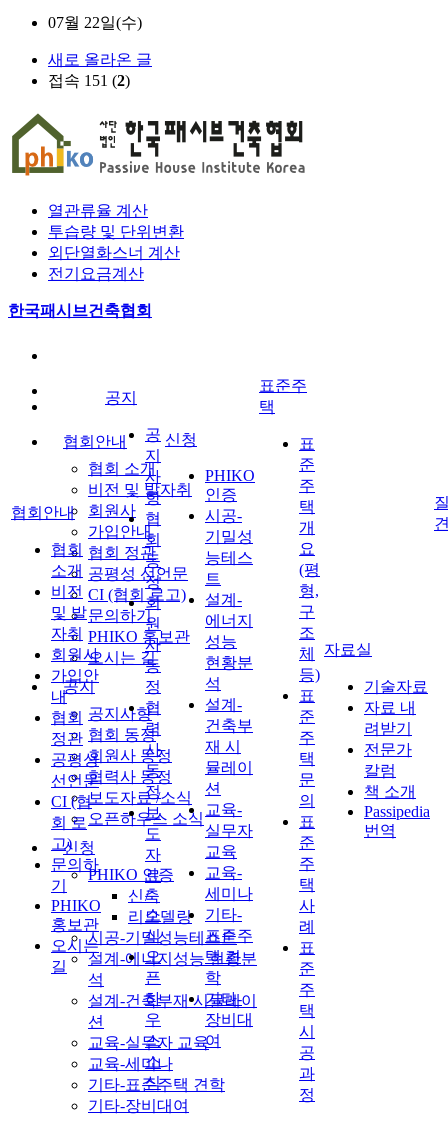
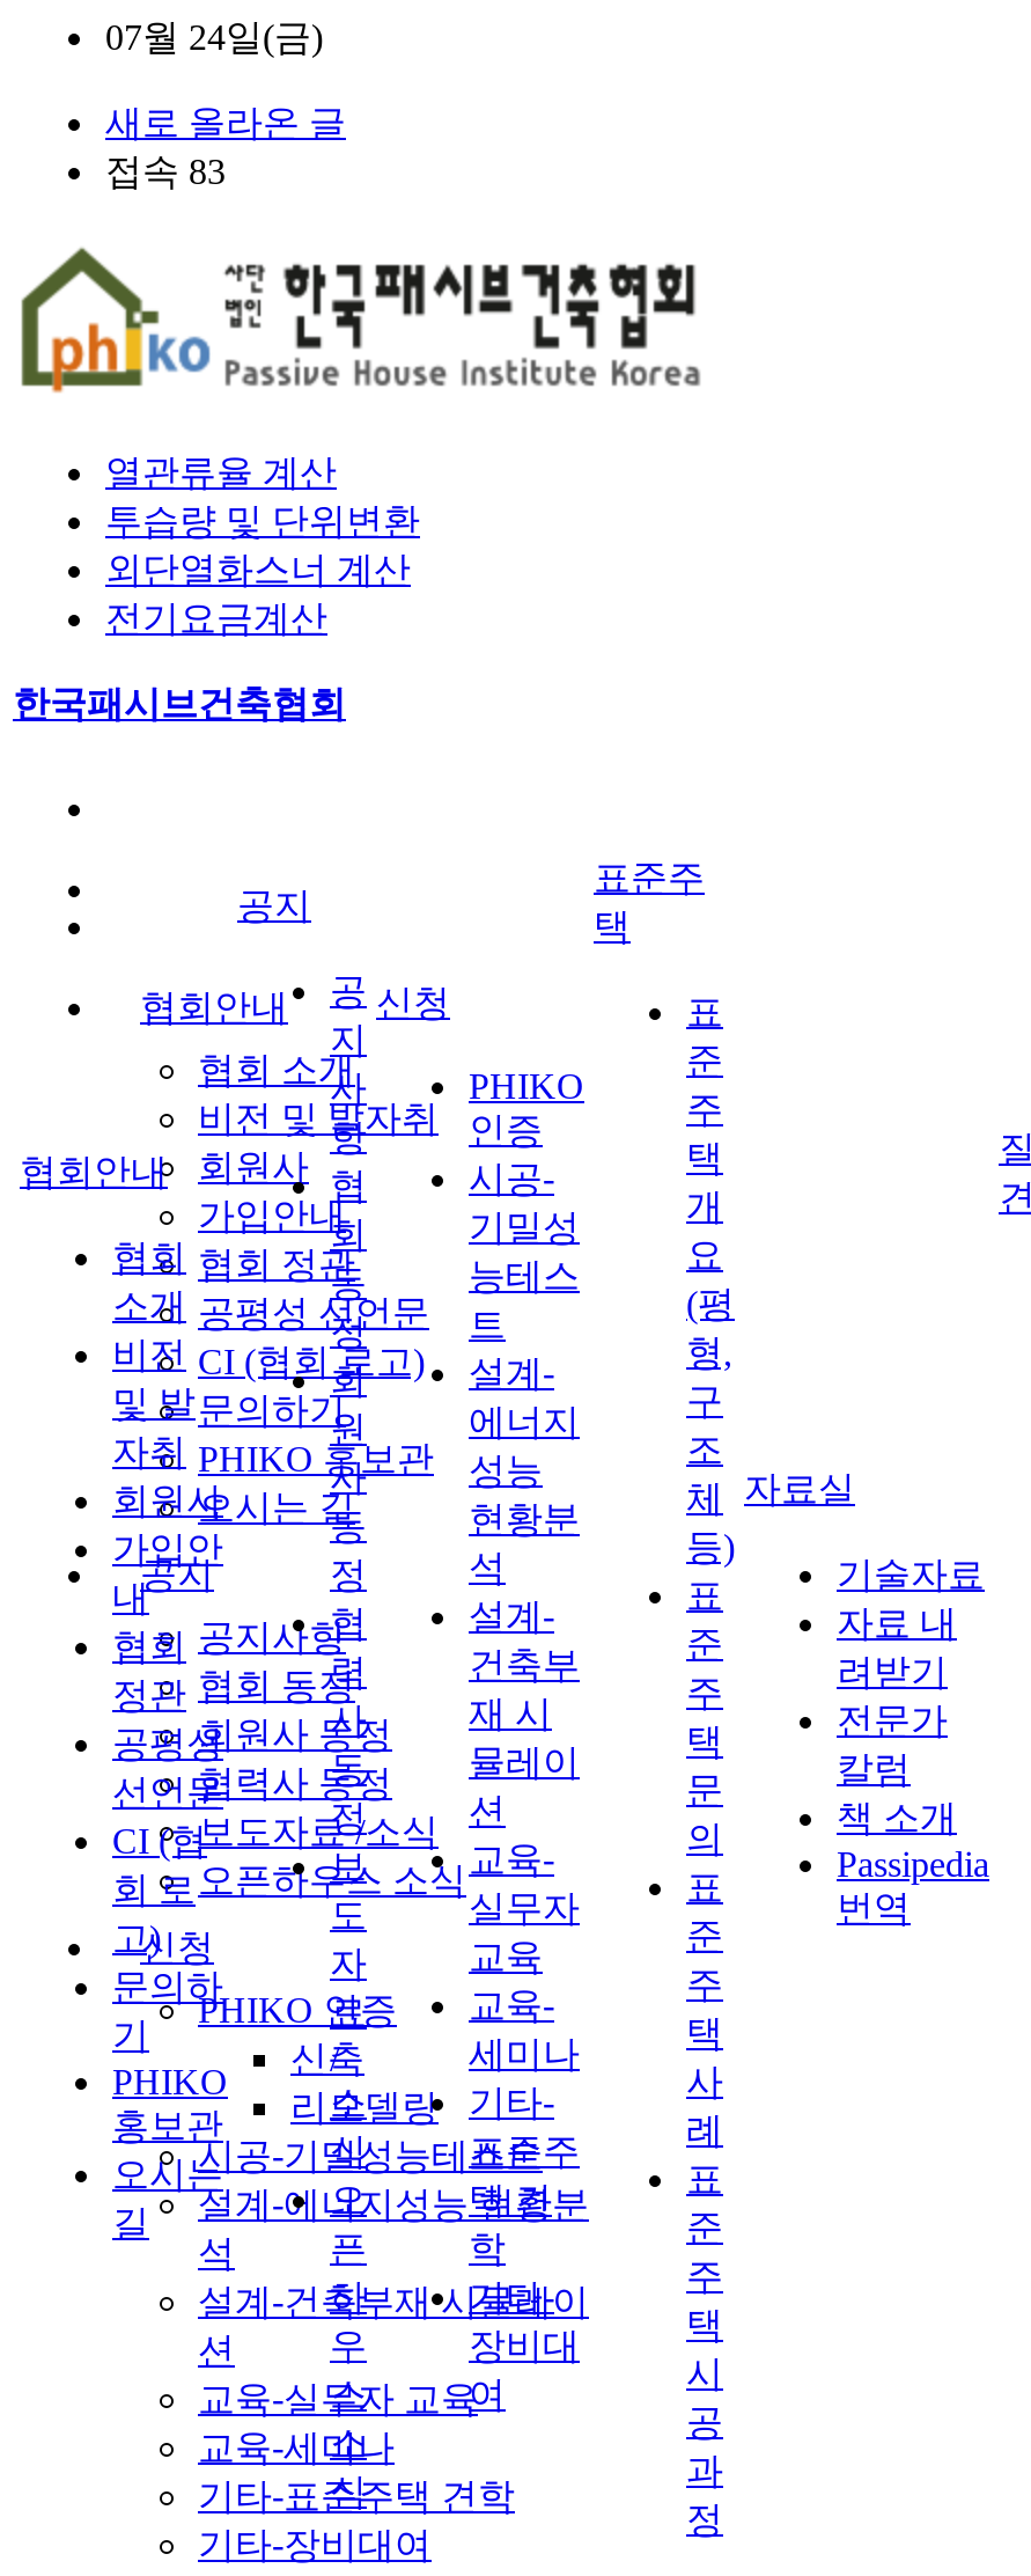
[48,14,142,31] 07월 22일(수) -> [105,17,323,57] 07월 24일(금)
[48,72,130,89] 접속 151 (2) -> [105,152,226,191] 접속 83

